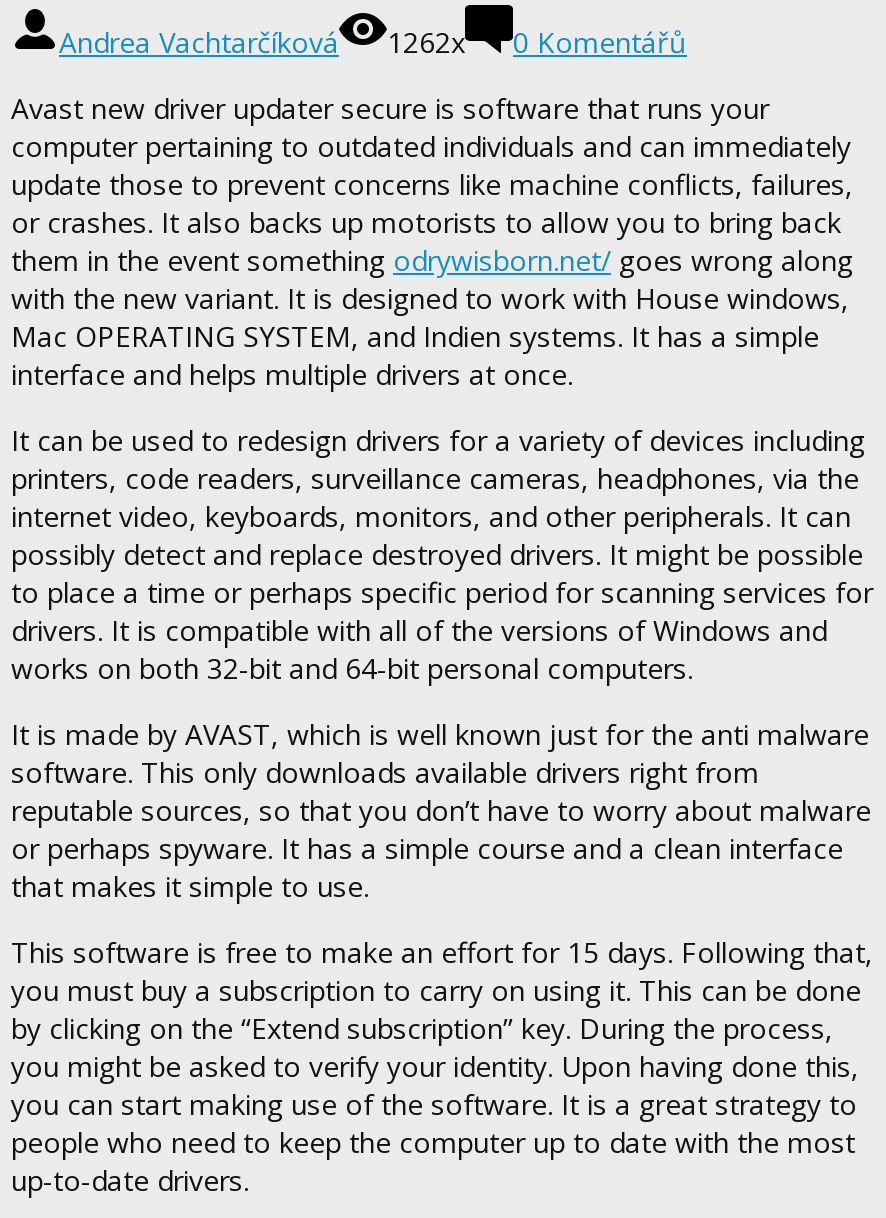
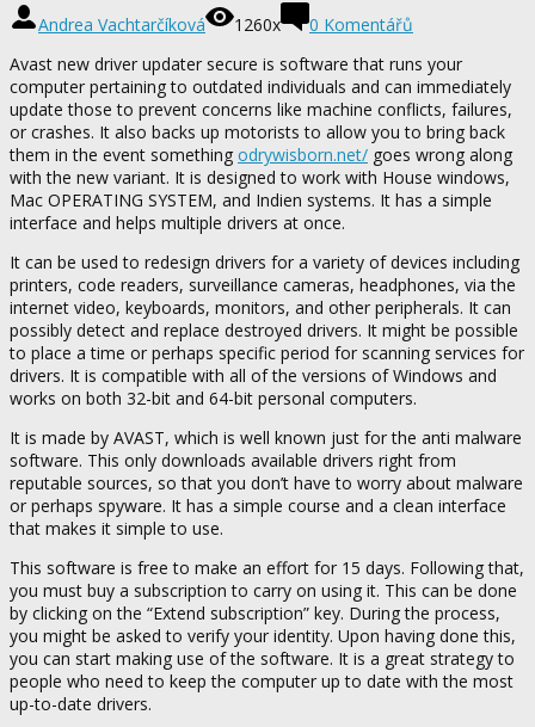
[387,22,465,60] 1262x -> [234,13,281,35] 1260x

